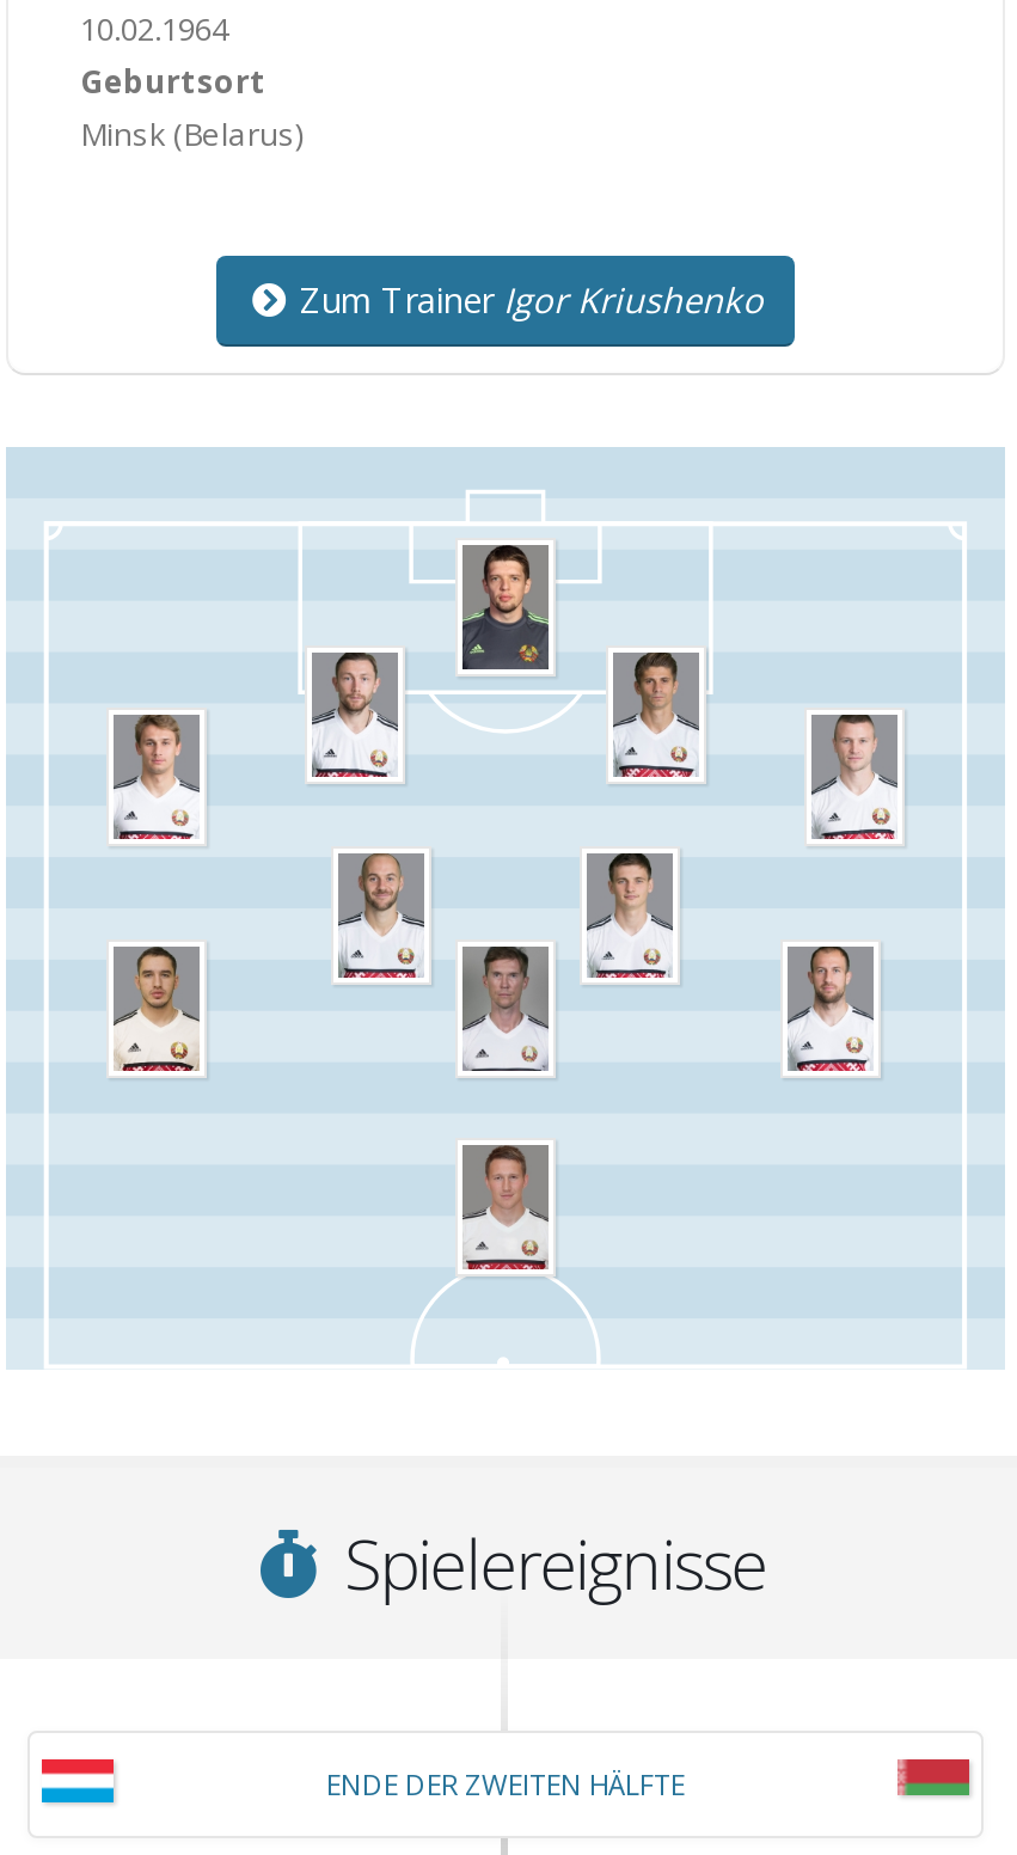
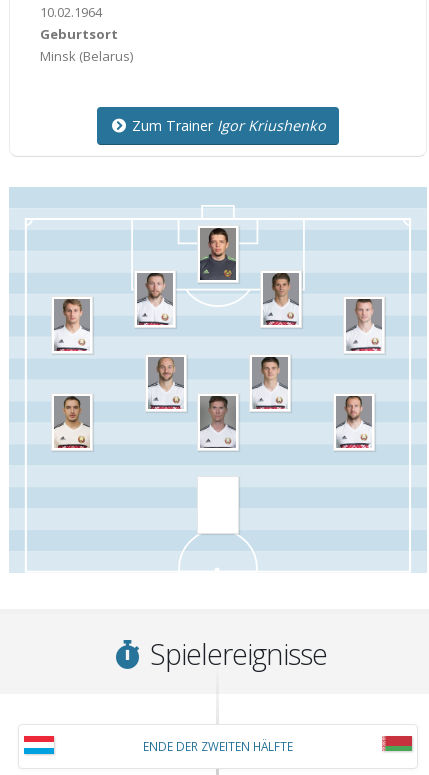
[460,1143,551,1272] [image] -> none

